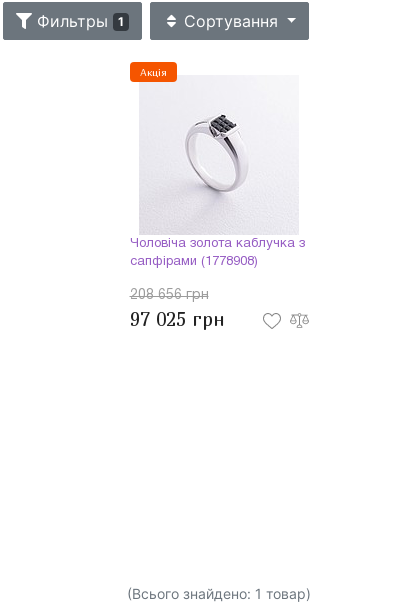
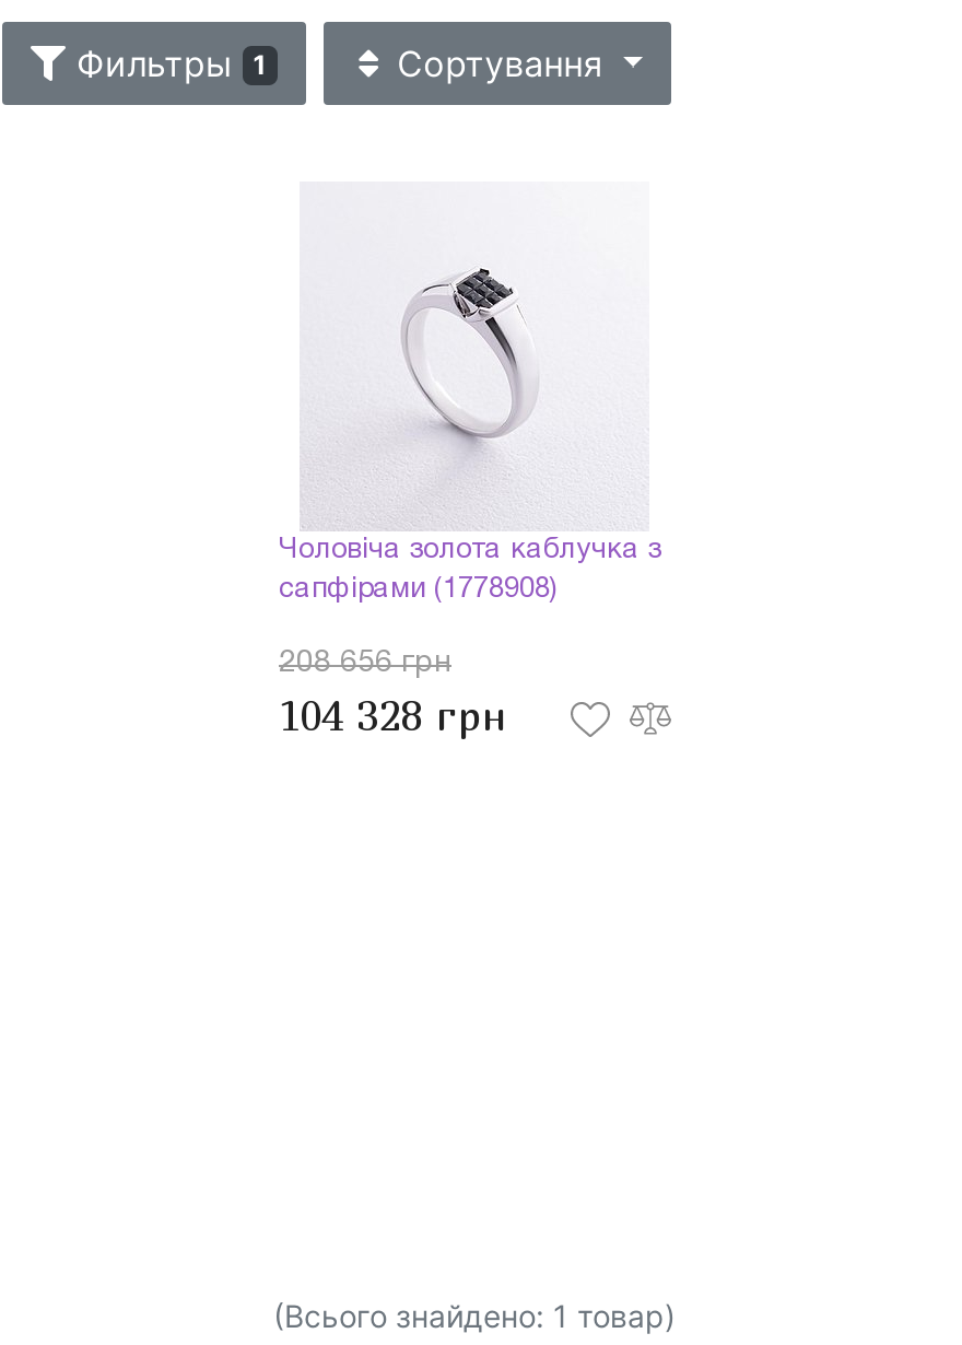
[139,66,166,78] Акція -> none
[129,308,224,330] 97 025 грн -> [279,692,508,740] 104 328 грн

